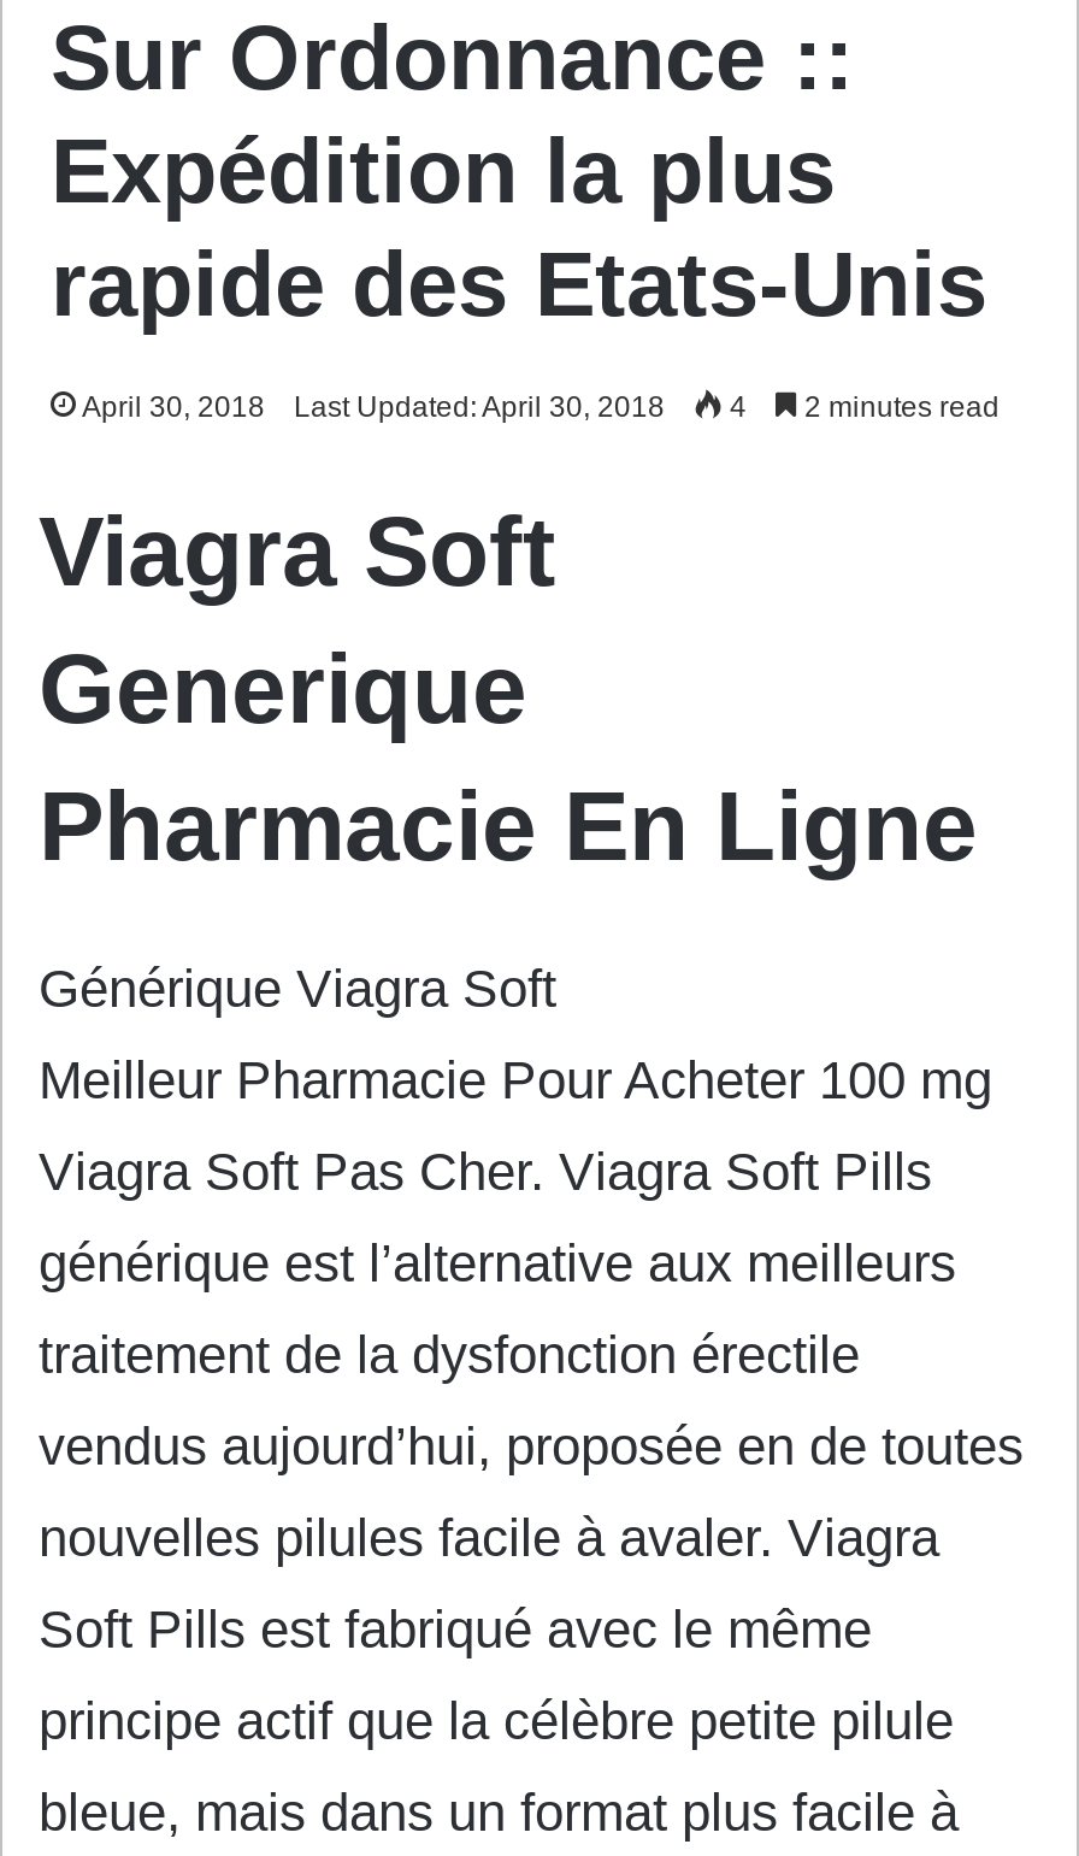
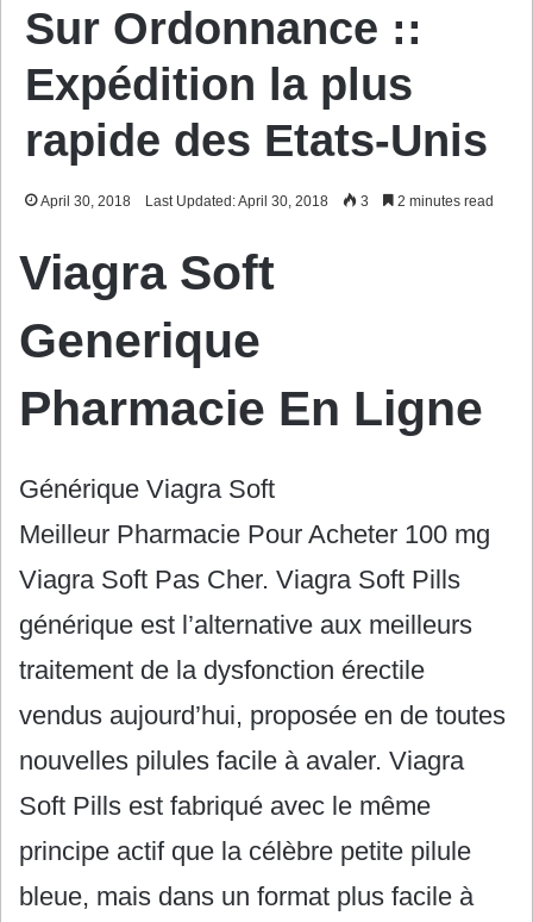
[82,390,1000,424] April 30, 2018 Last Updated: April 30, 2018 4 2 minutes read -> [40,193,494,210] April 30, 2018 Last Updated: April 30, 2018 3 2 minutes read

